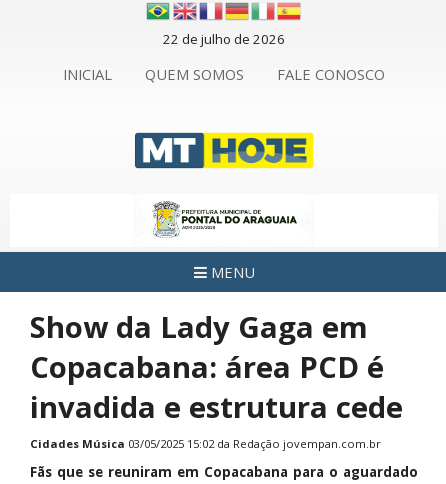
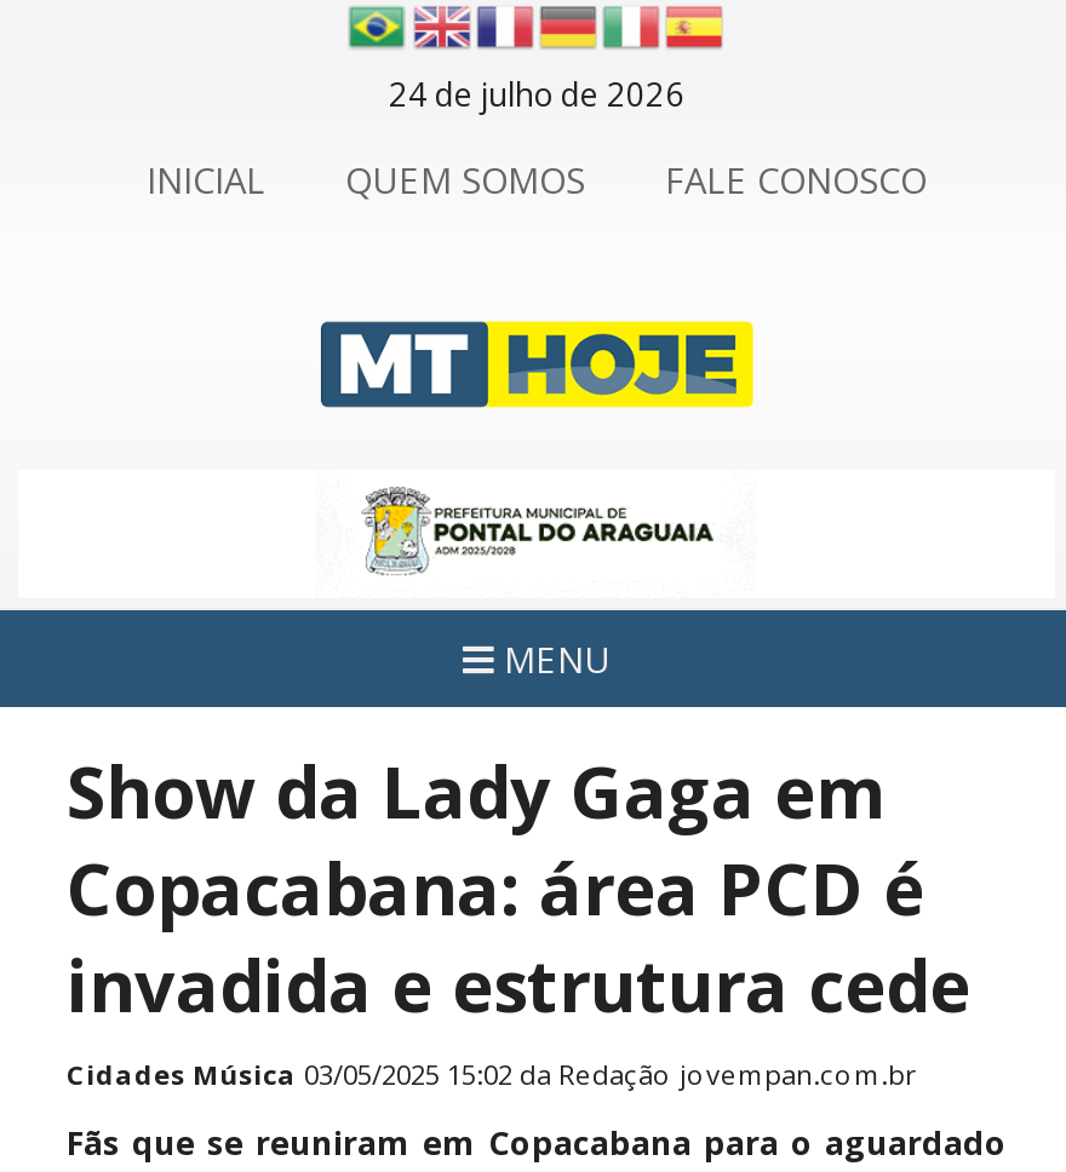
[163,30,285,48] 22 de julho de 2026 -> [389,73,684,116] 24 de julho de 2026

